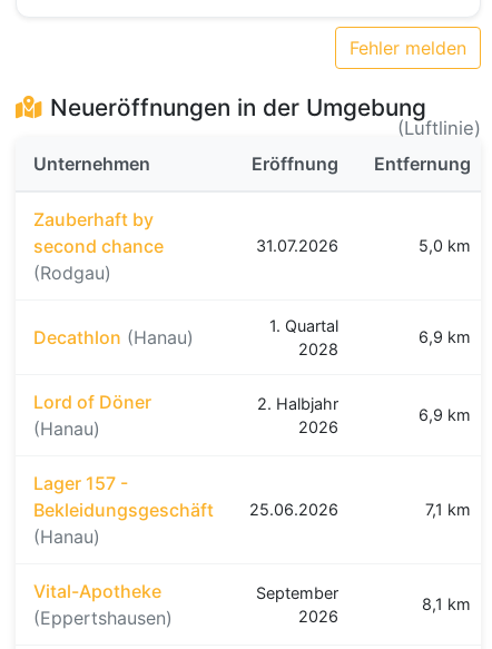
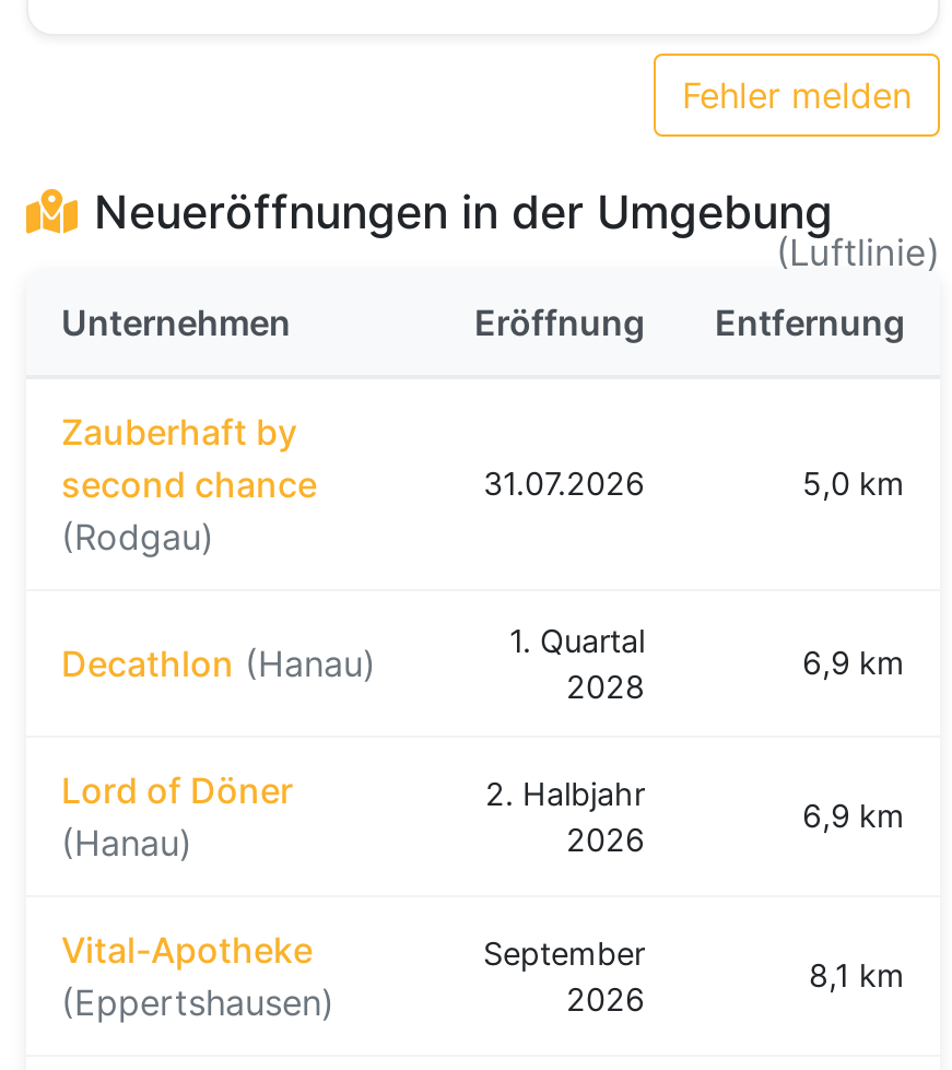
[33,472,214,548] Lager 157 - | Bekleidungsgeschäft | (Hanau) -> none
[249,500,471,519] 25.06.2026 | 7,1 km -> none

